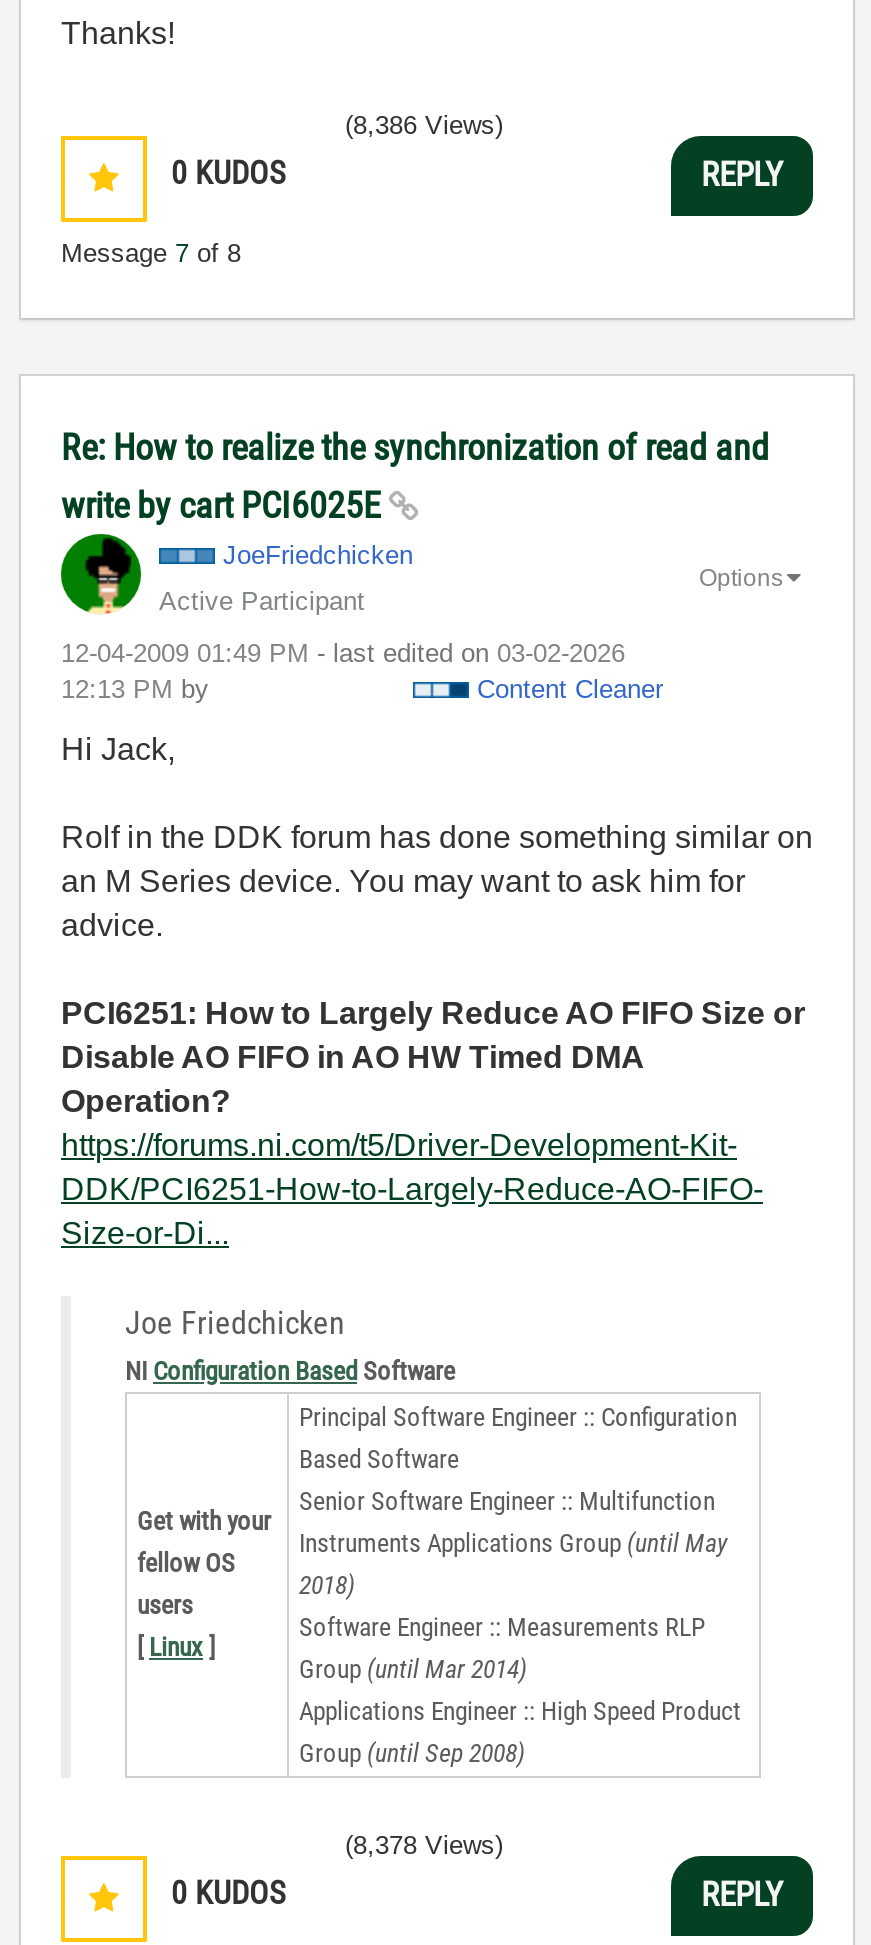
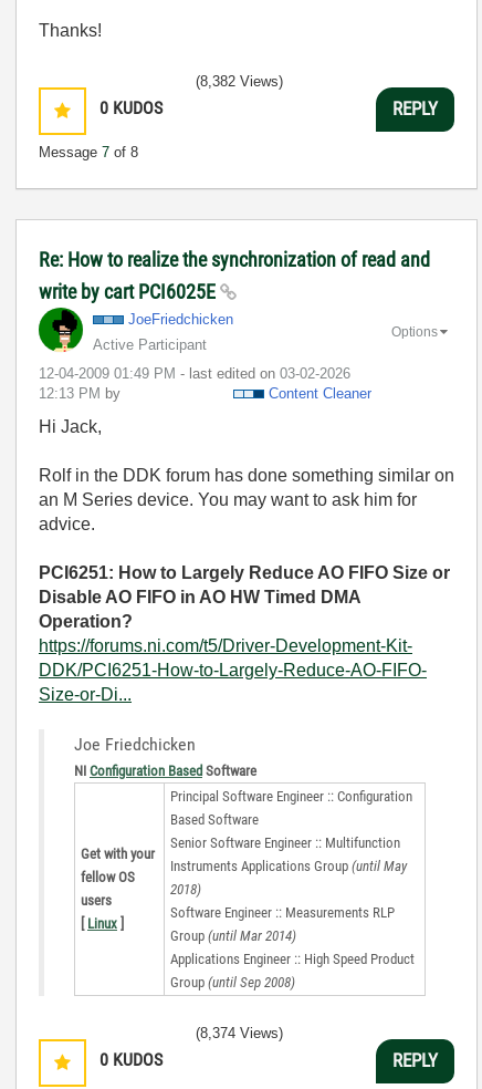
[345,110,503,140] (8,386 Views) -> [196,73,283,90] (8,382 Views)
[345,1830,503,1860] (8,378 Views) -> [196,1025,283,1041] (8,374 Views)

